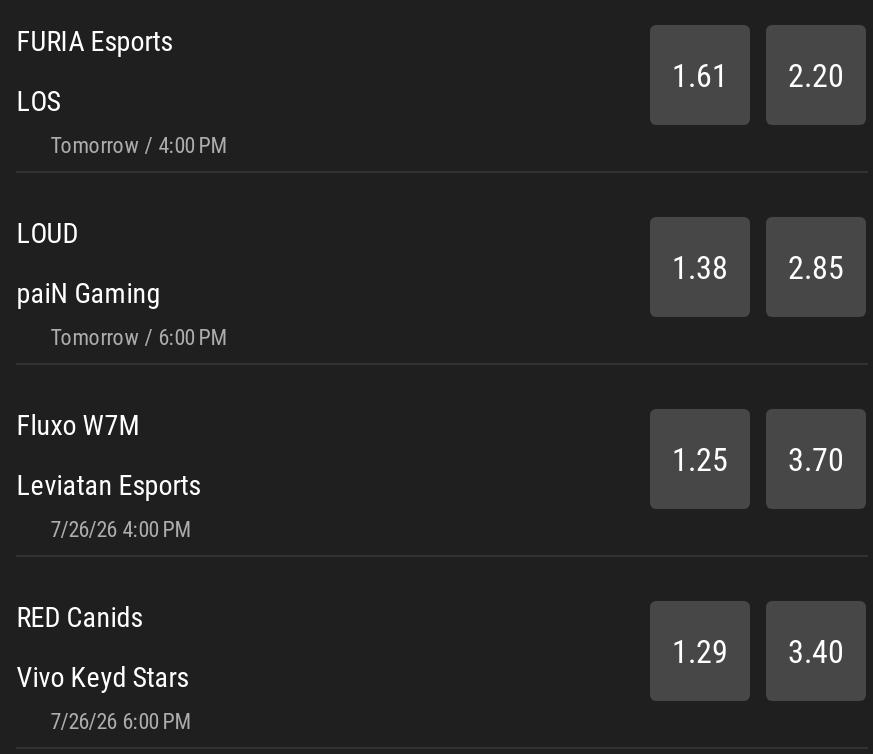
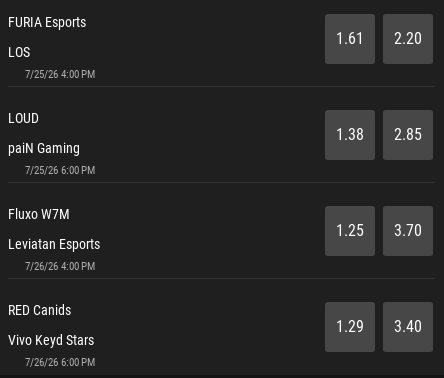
[50,133,226,159] Tomorrow / 4:00 PM -> [25,68,95,81] 7/25/26 4:00 PM
[50,325,226,351] Tomorrow / 6:00 PM -> [25,164,95,177] 7/25/26 6:00 PM

